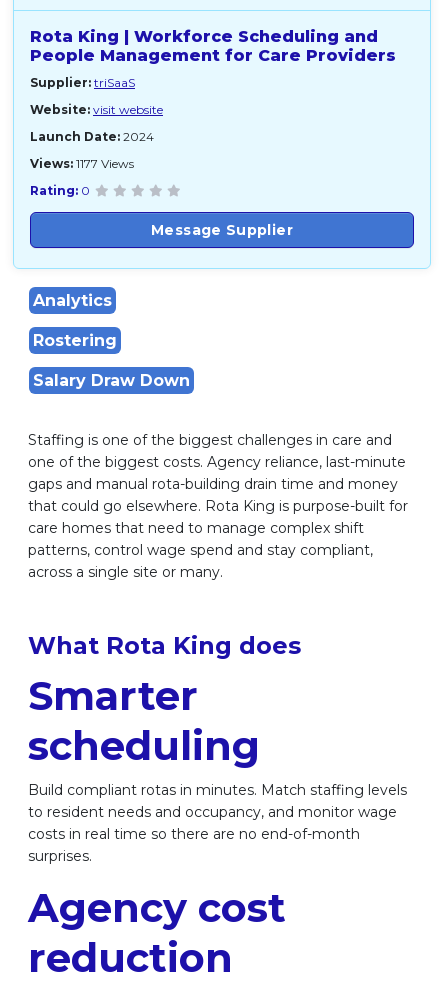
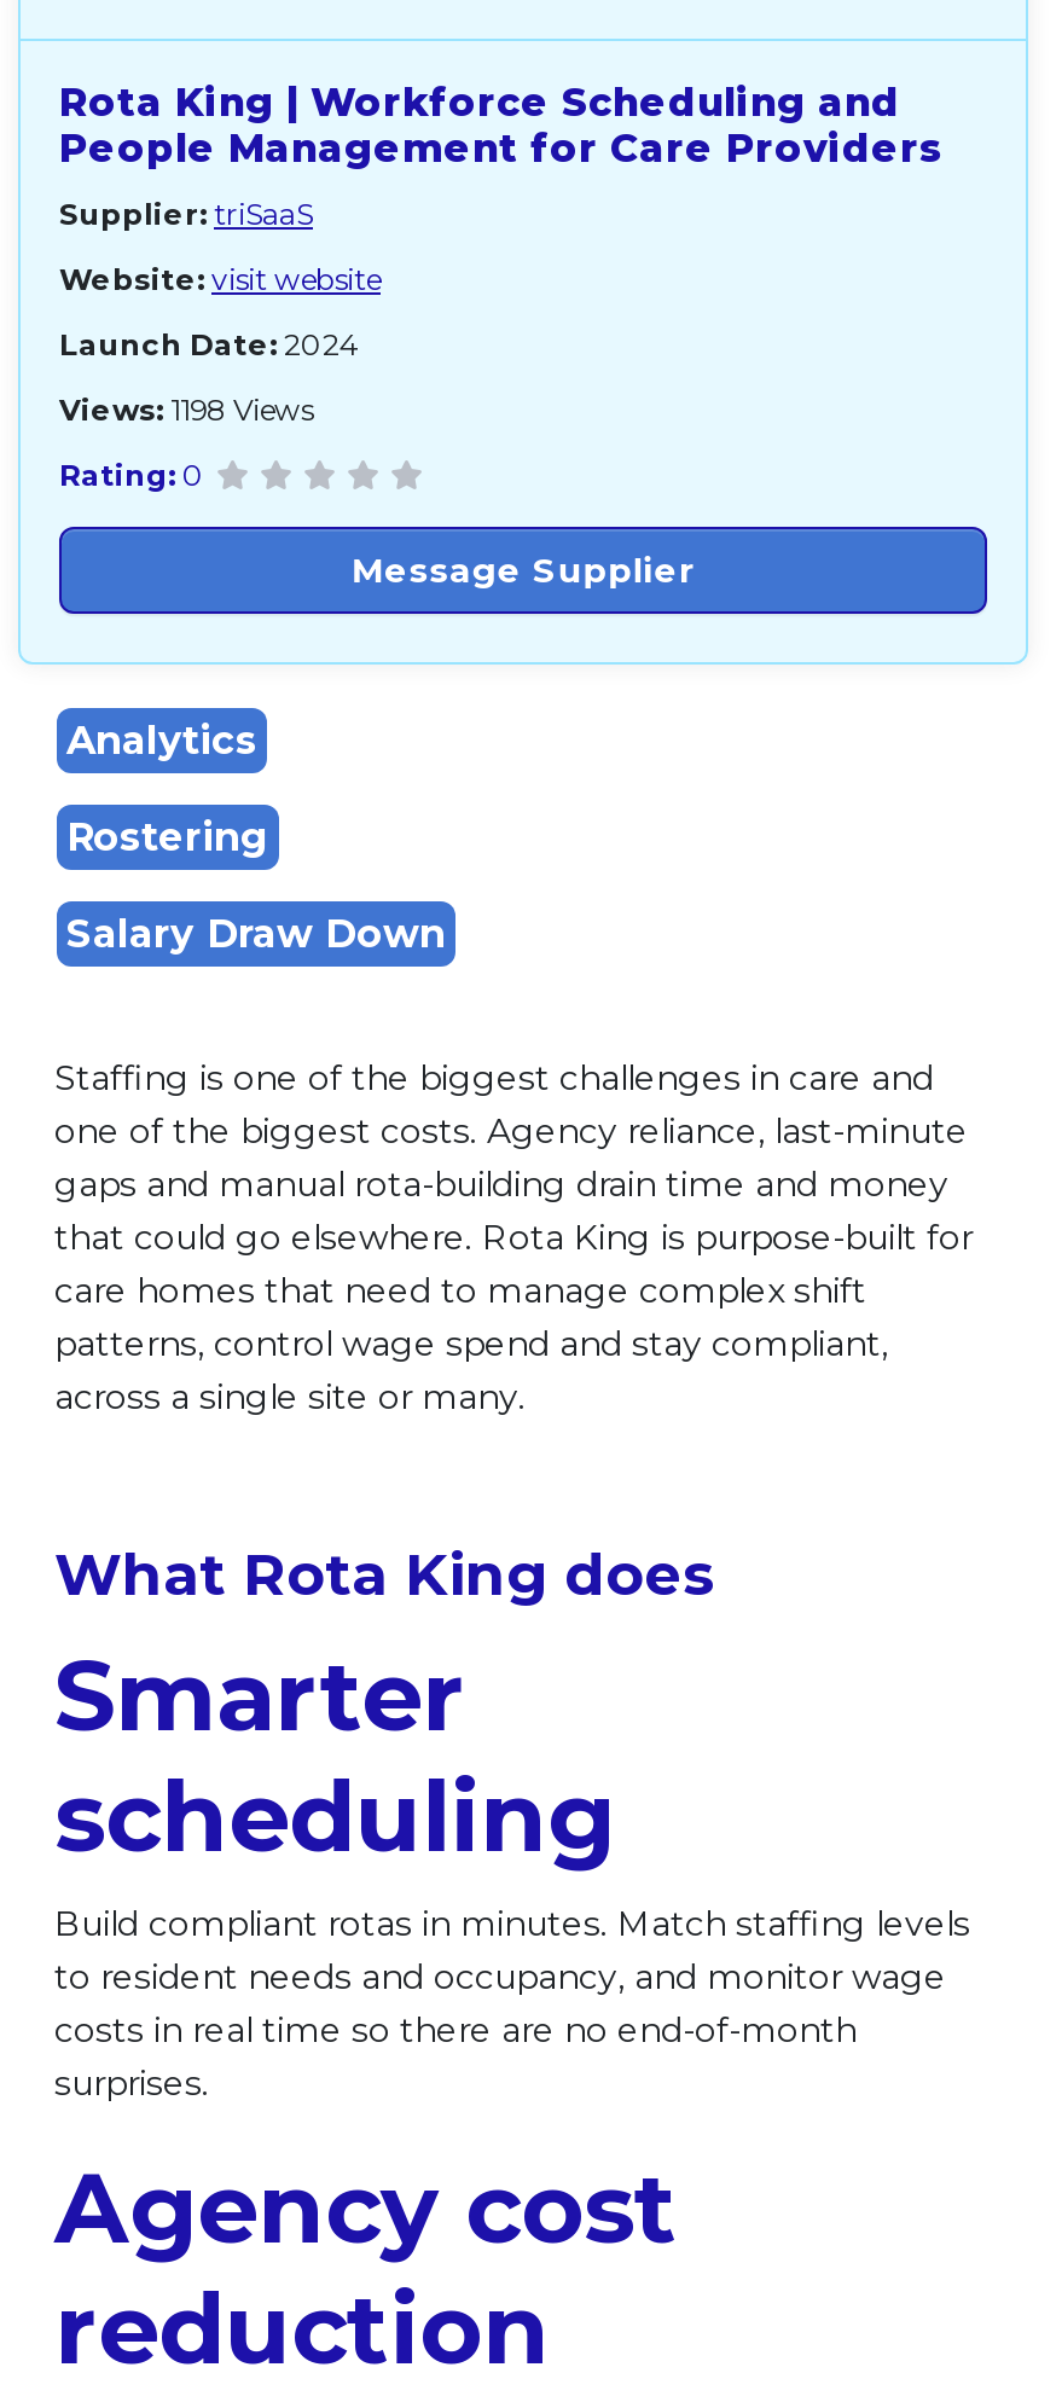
[30,156,134,171] Views: 1177 Views -> [59,391,313,427] Views: 1198 Views

